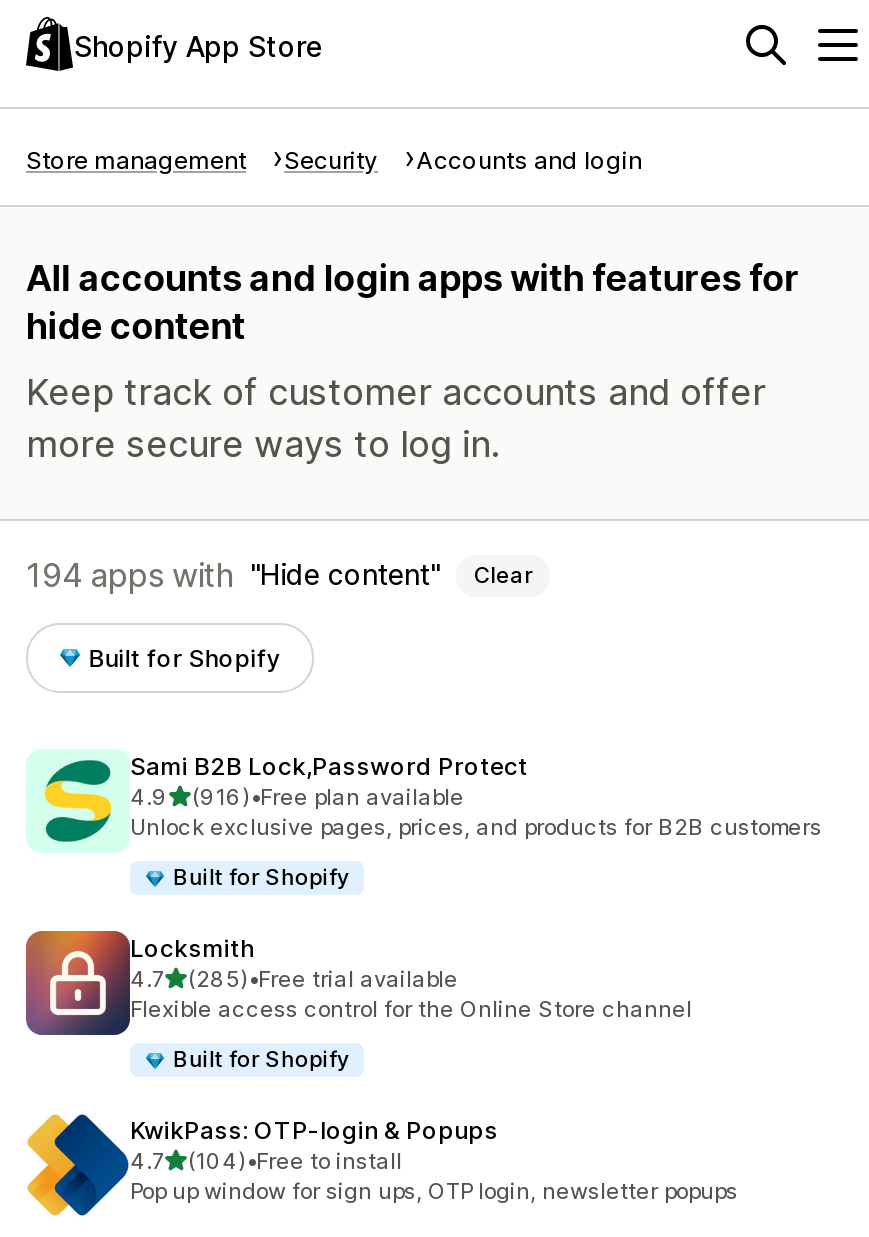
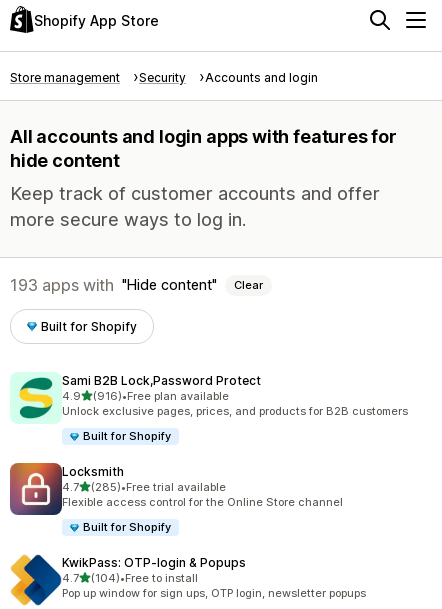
[26,555,532,595] 194 apps with Hide content Clear -> [10,275,263,295] 193 apps with Hide content Clear

